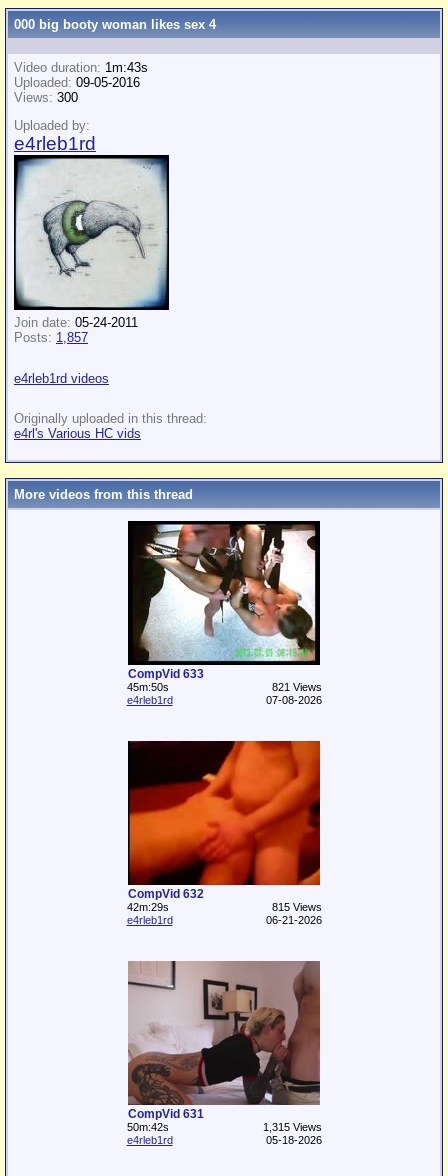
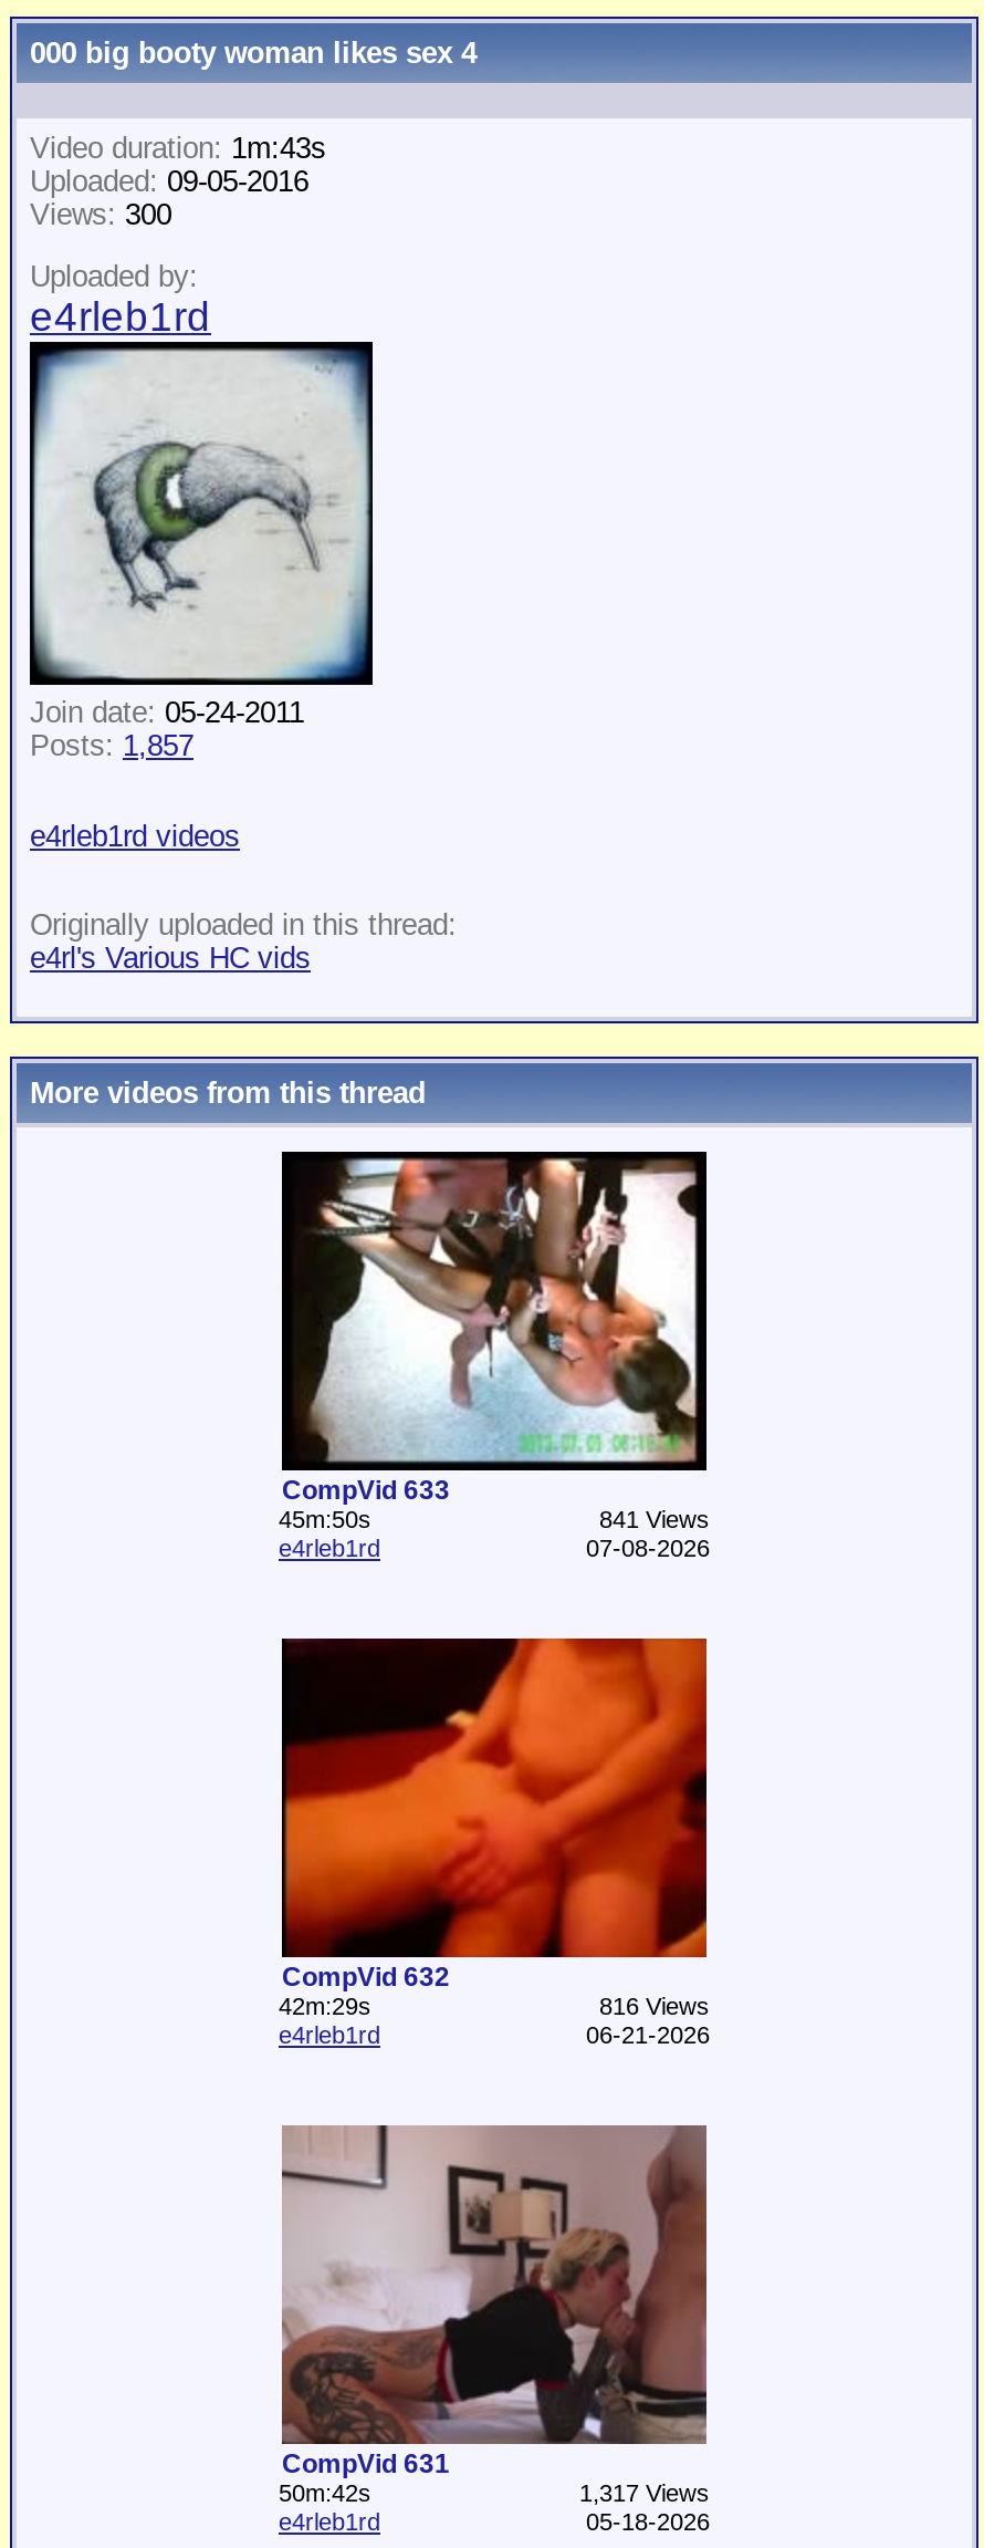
[271,681,321,693] 821 Views -> [599,1506,710,1532] 841 Views
[271,901,321,913] 815 Views -> [599,1993,710,2019] 816 Views
[262,1121,321,1133] 1,315 Views -> [579,2479,710,2506] 1,317 Views

